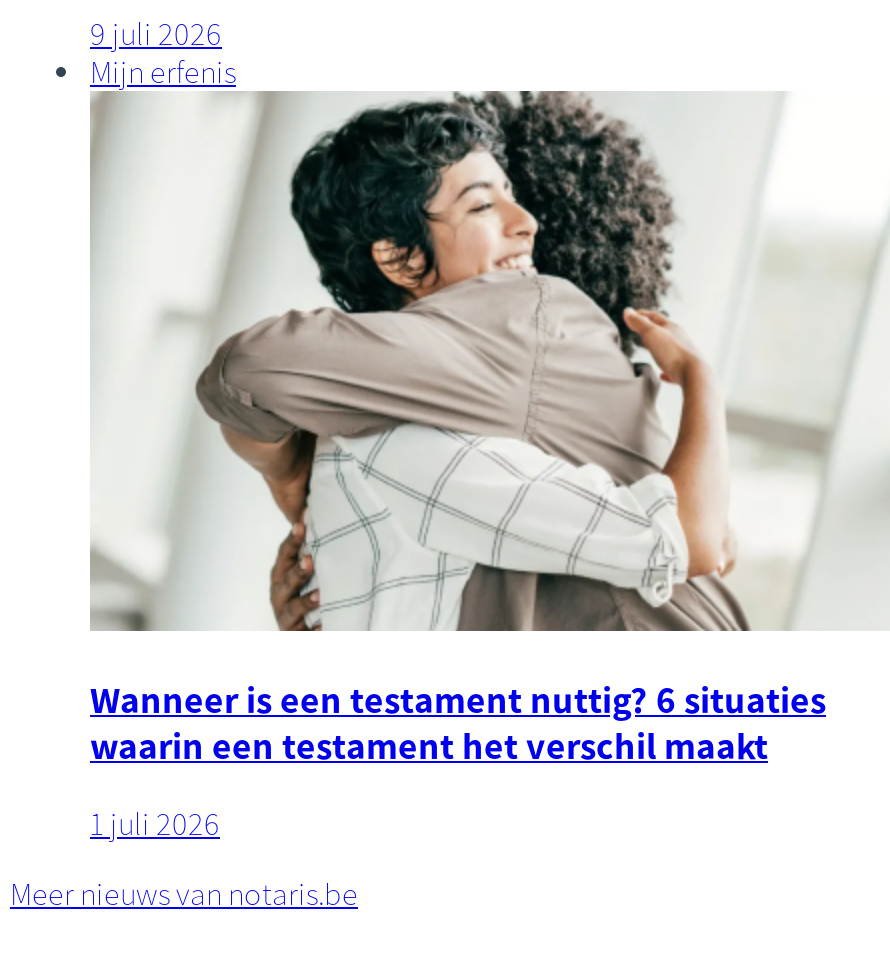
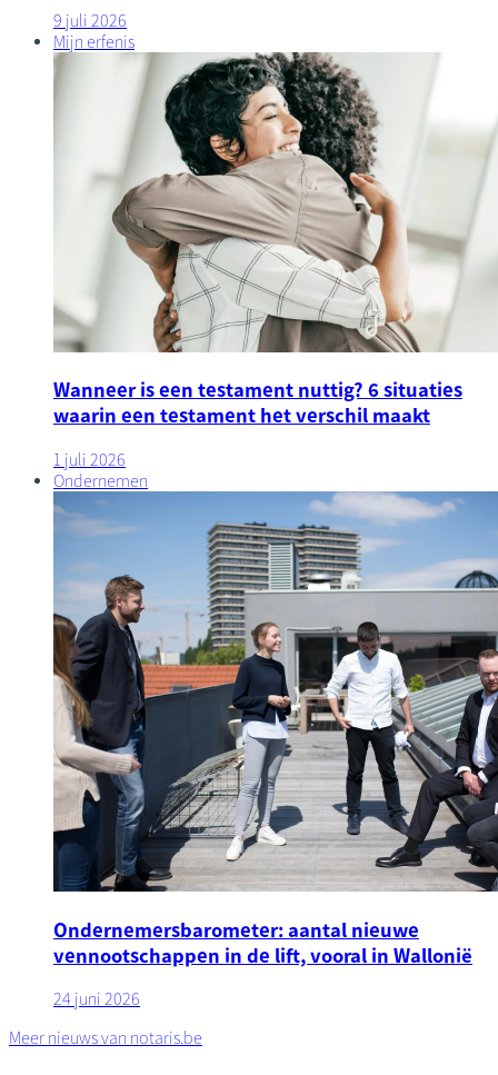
none -> [52,470,495,893] [image] | Ondernemen
none -> [53,917,472,1010] Ondernemersbarometer: aantal nieuwe | vennootschappen in de lift, vooral in Wallonië | 24 juni 2026

